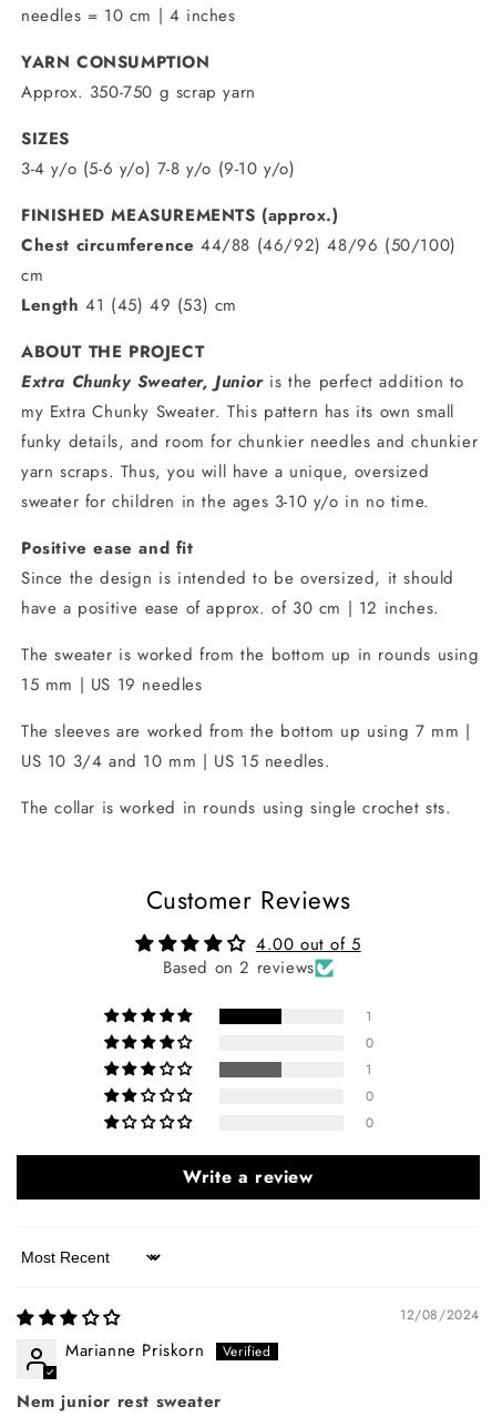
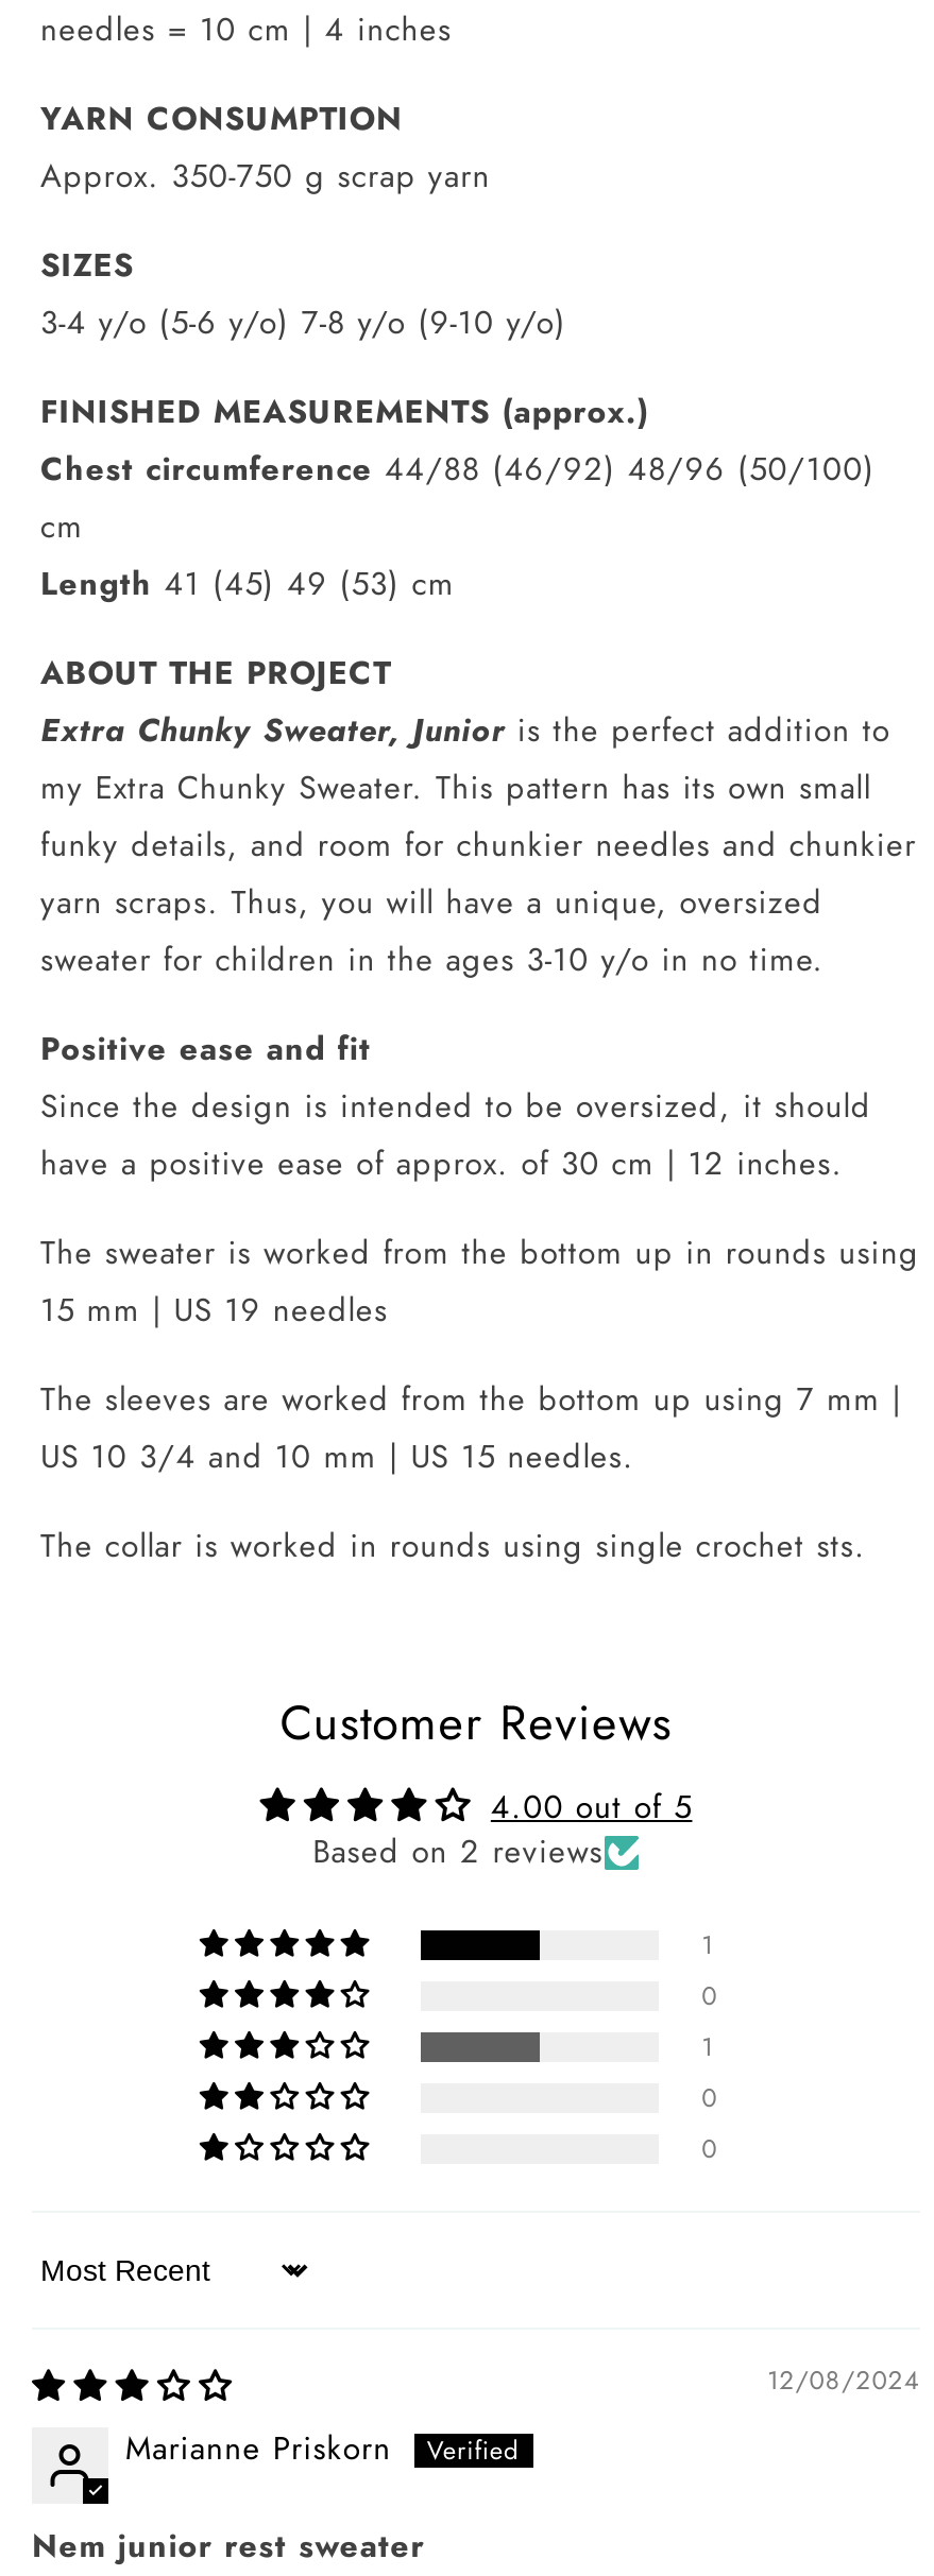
[183,1163,313,1189] Write a review -> none

